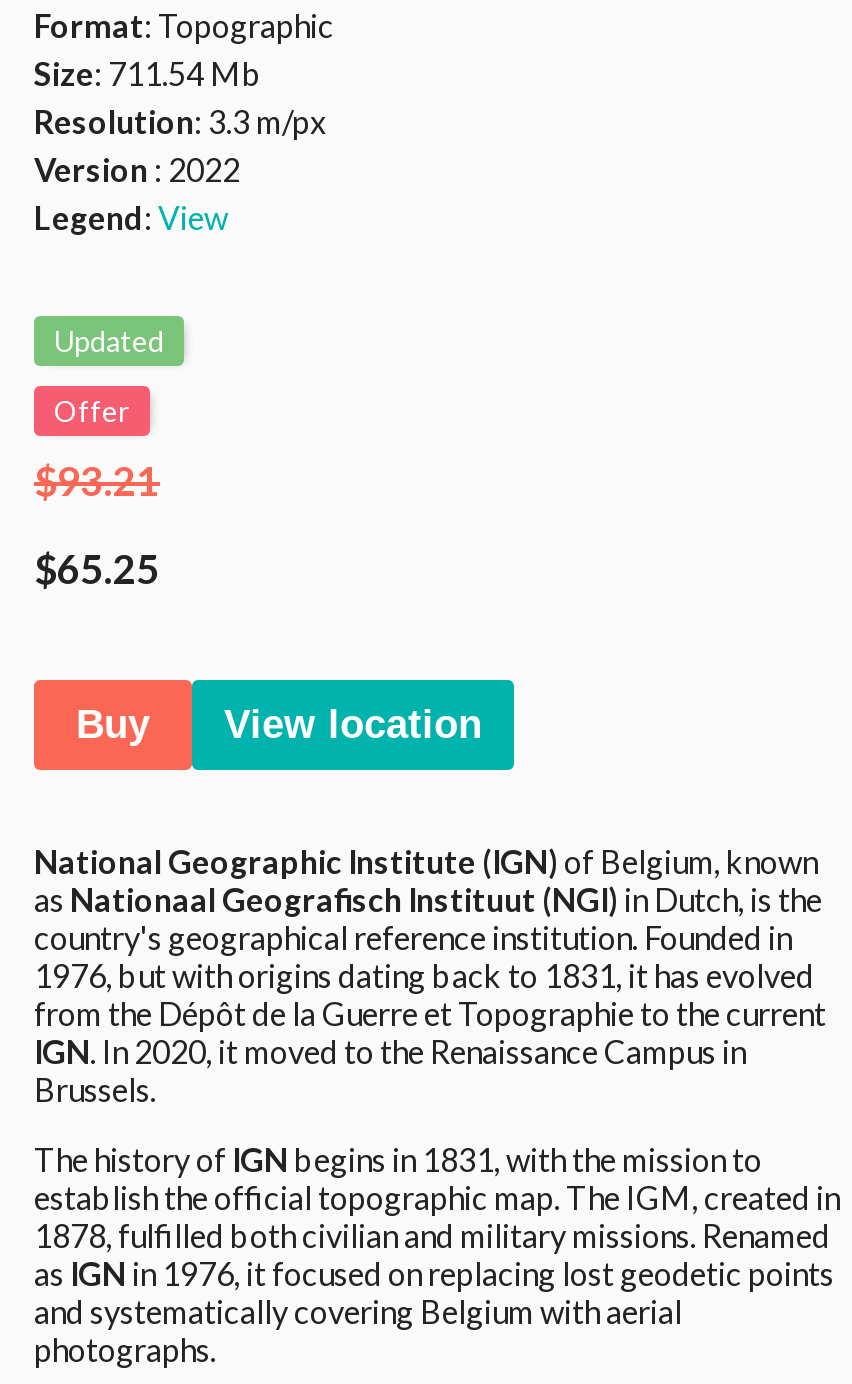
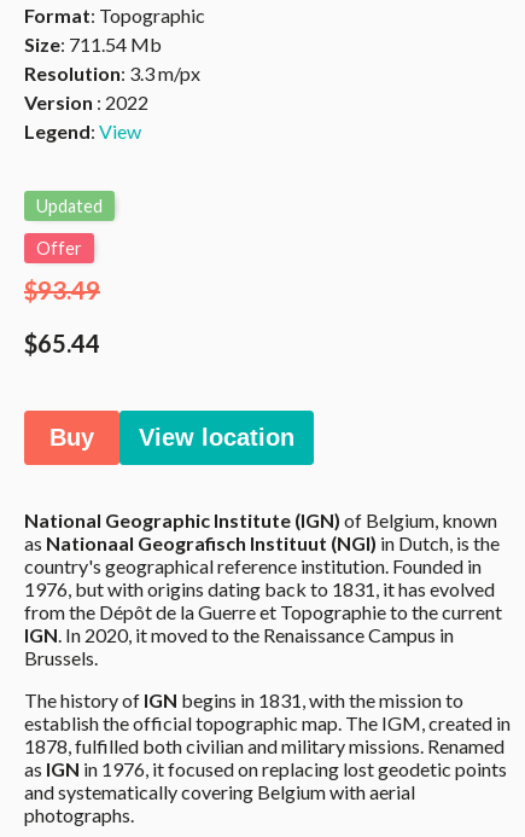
[34,456,160,504] $93.21 -> [24,275,100,304] $93.49
[34,544,160,592] $65.25 -> [24,329,100,358] $65.44

